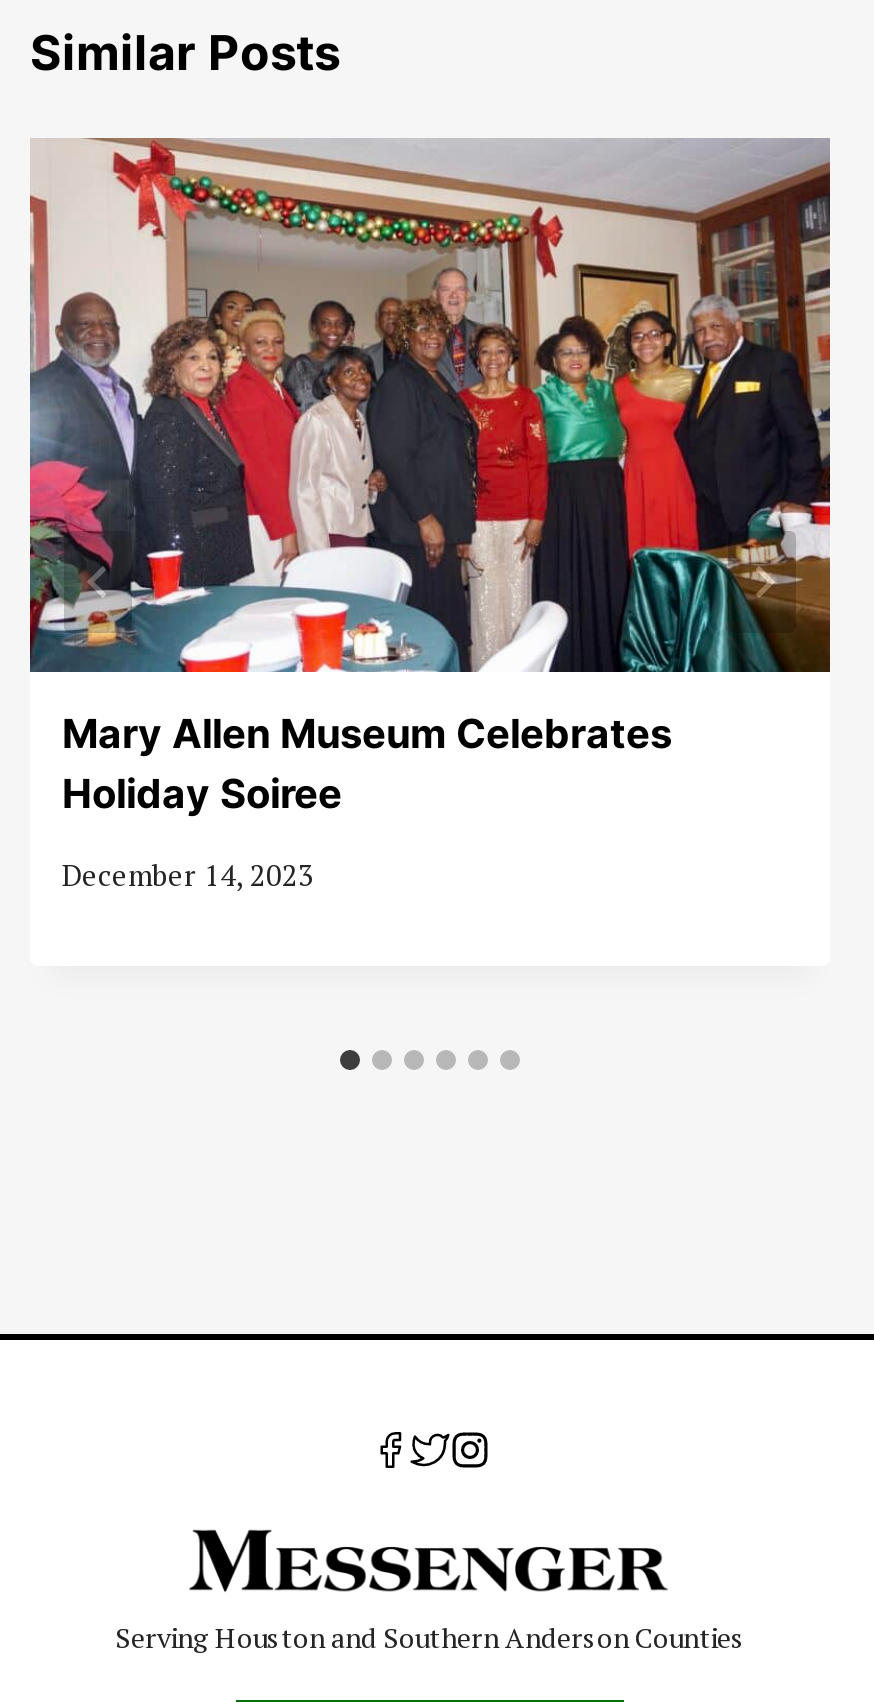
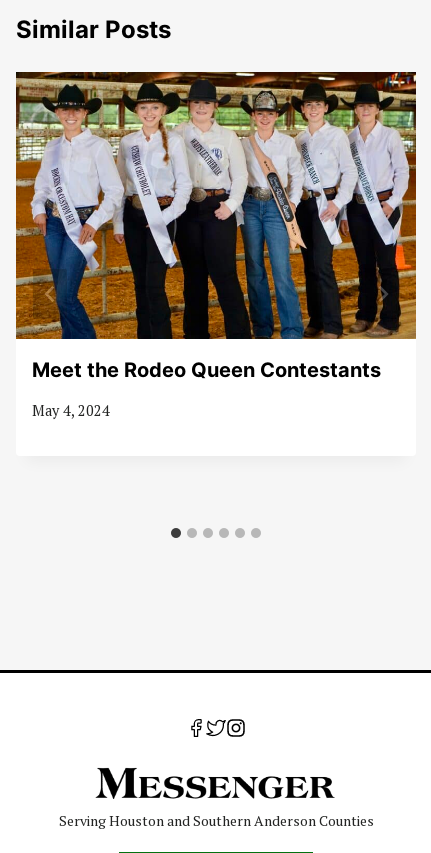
[28,136,832,817] [image] | Mary Allen Museum Celebrates | Holiday Soiree -> [15,71,417,382] [image] | Meet the Rodeo Queen Contestants
[62,856,314,894] December 14, 2023 -> [32,401,110,420] May 4, 2024

